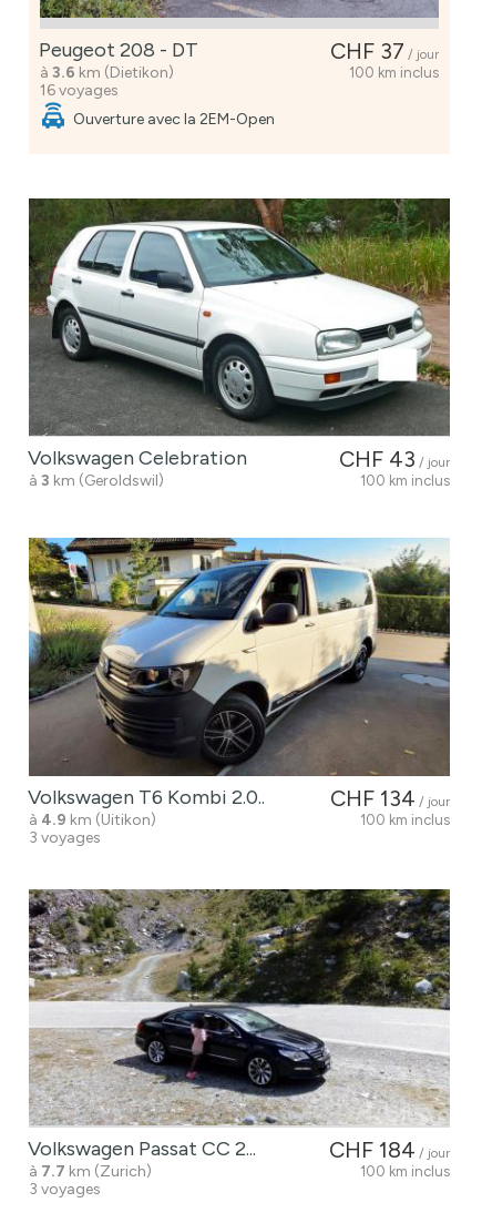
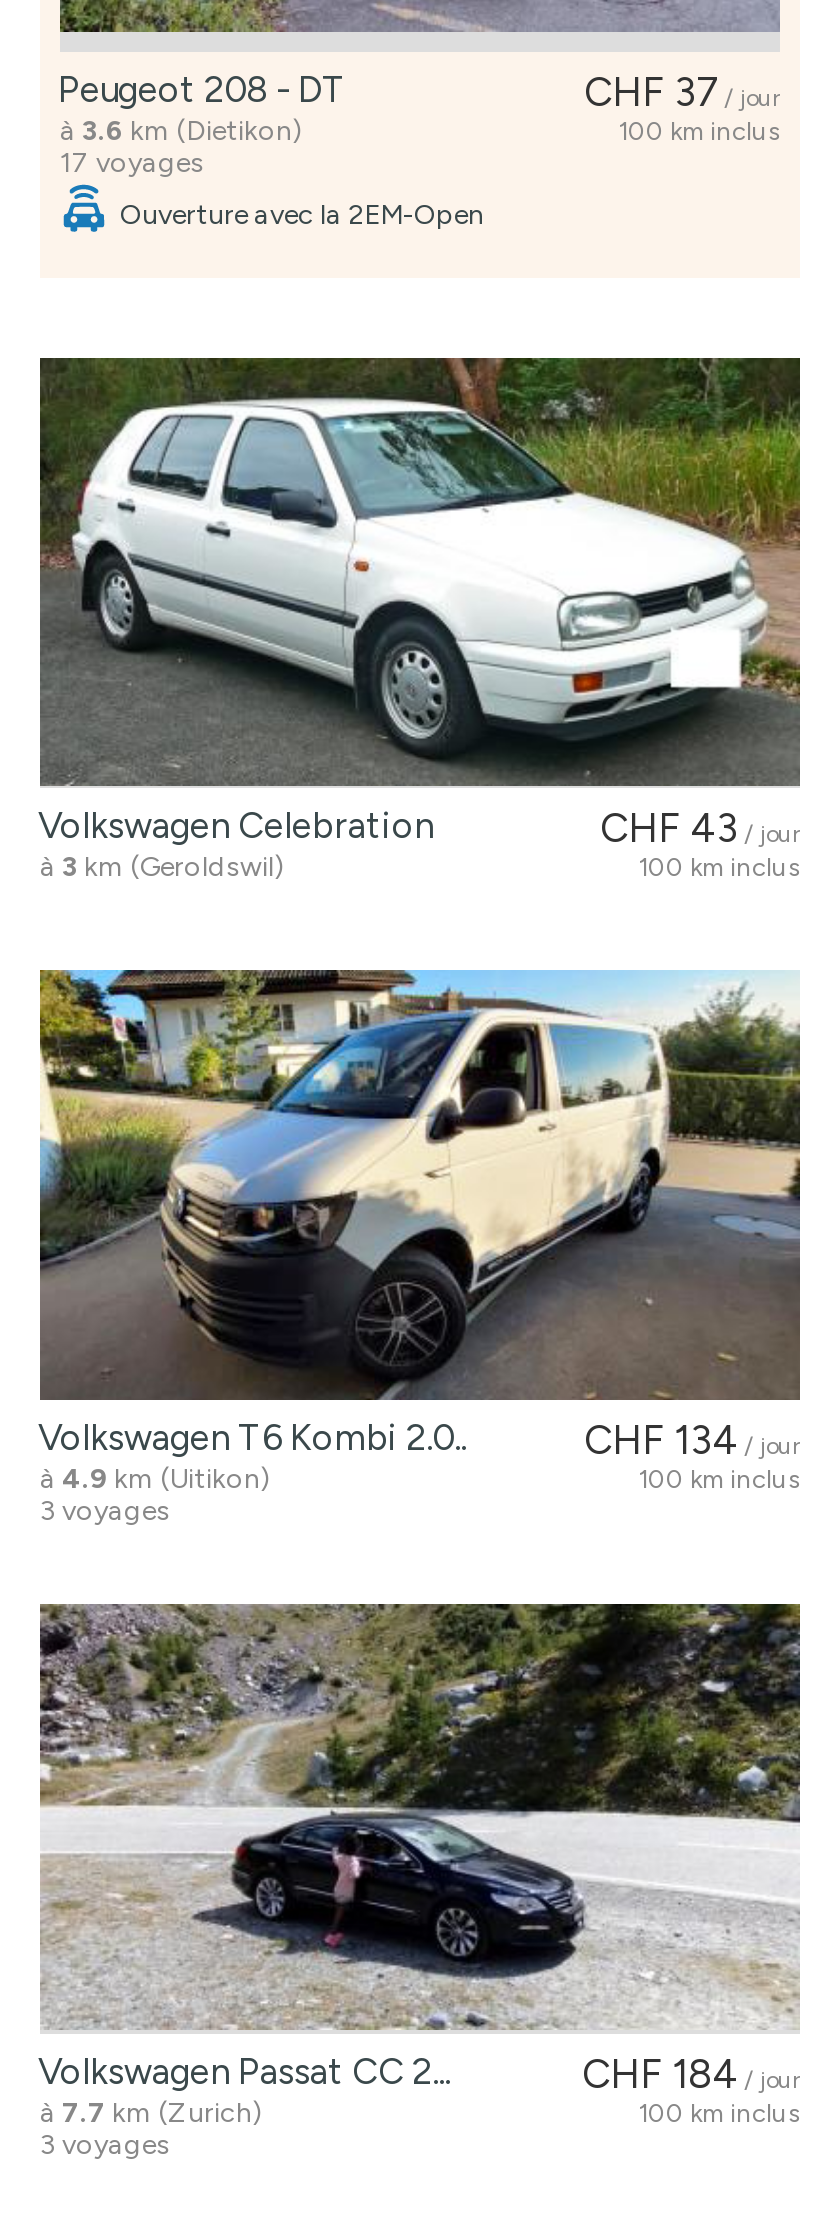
[40,81,119,100] 16 voyages -> [60,146,204,180] 17 voyages

